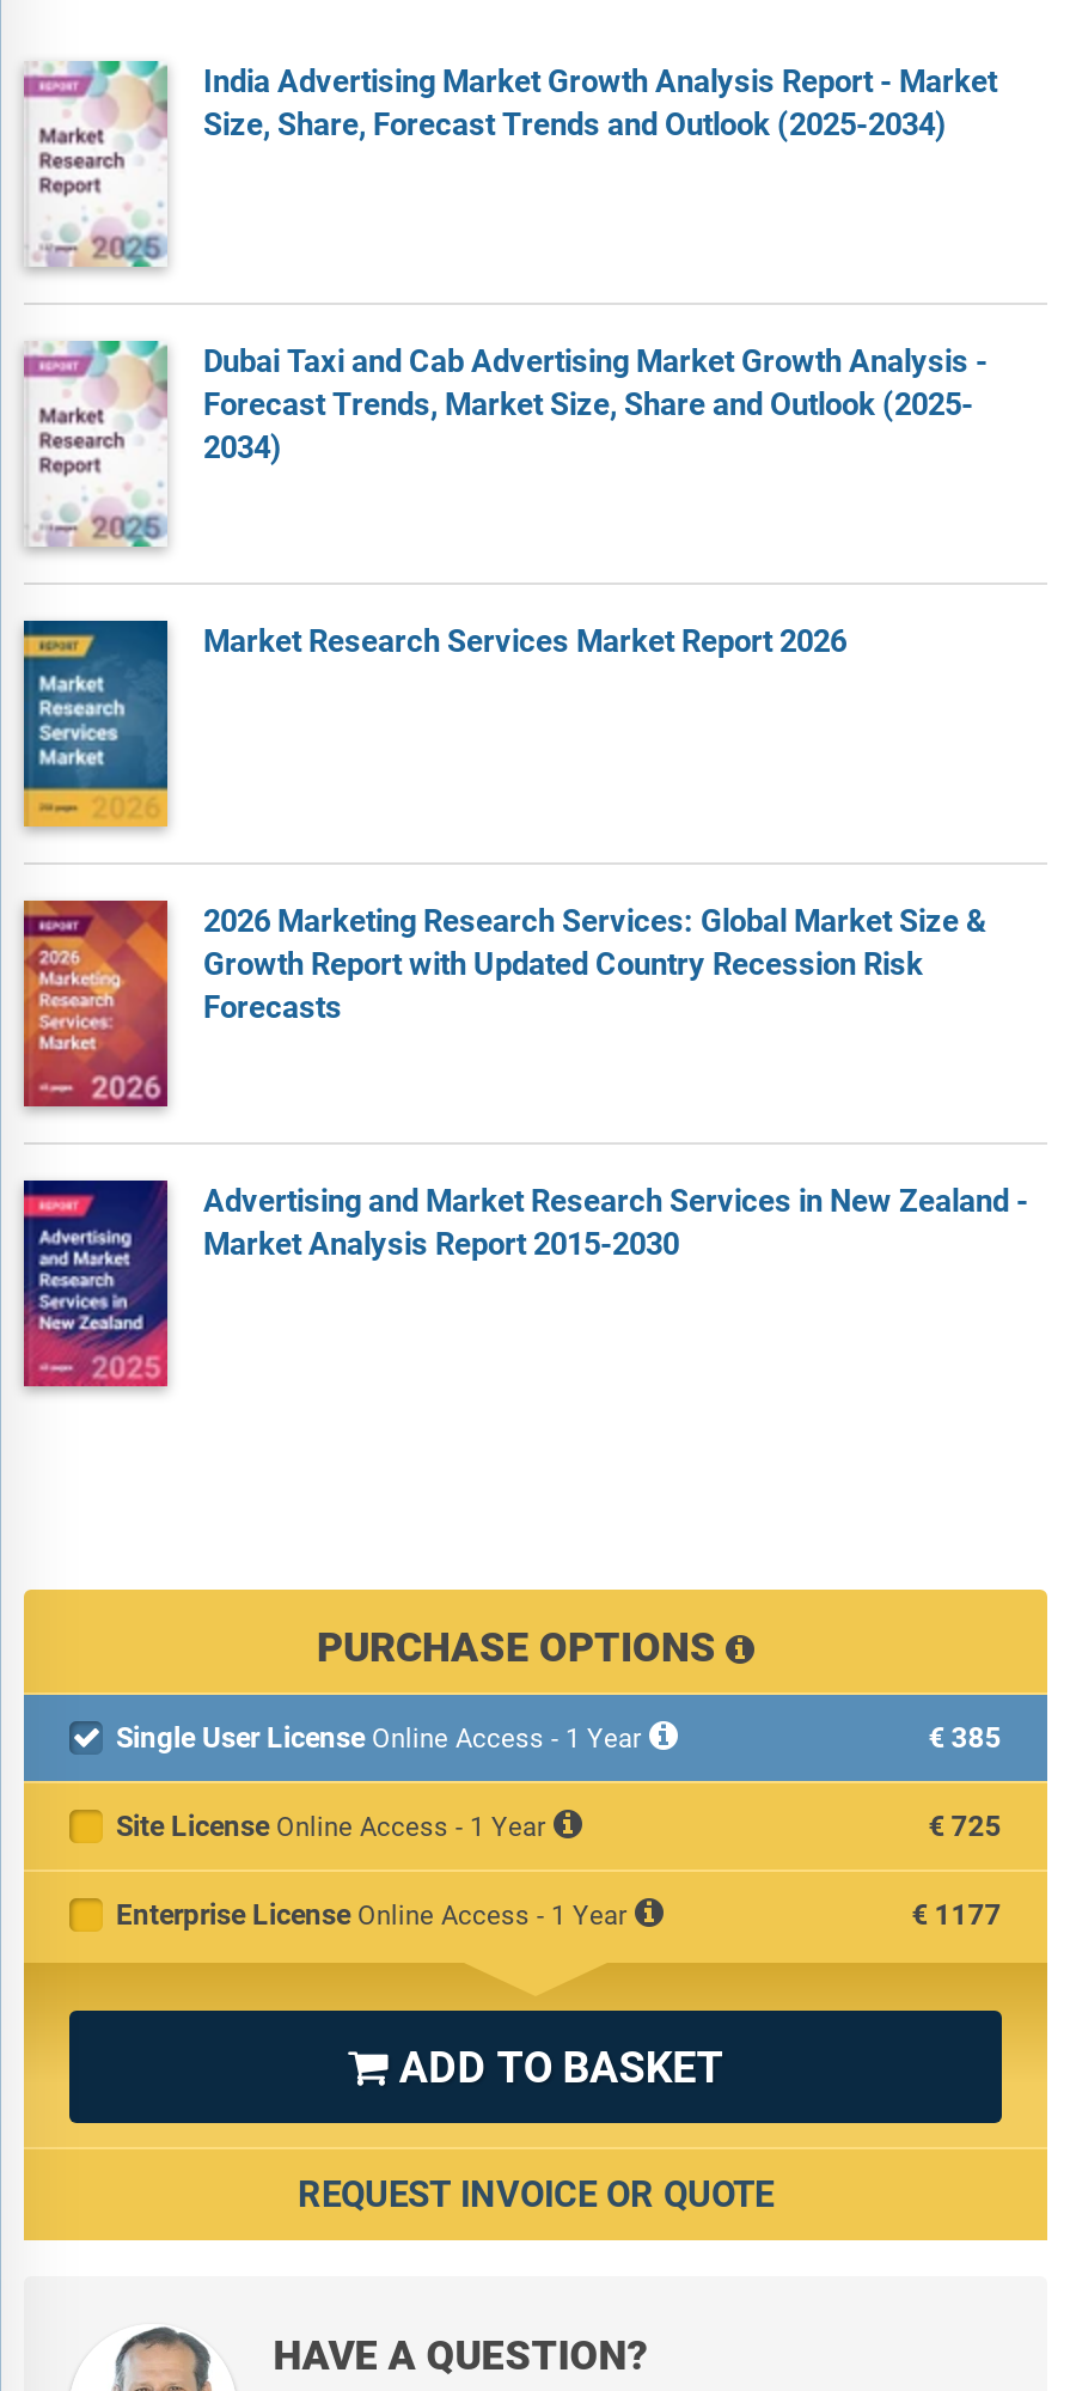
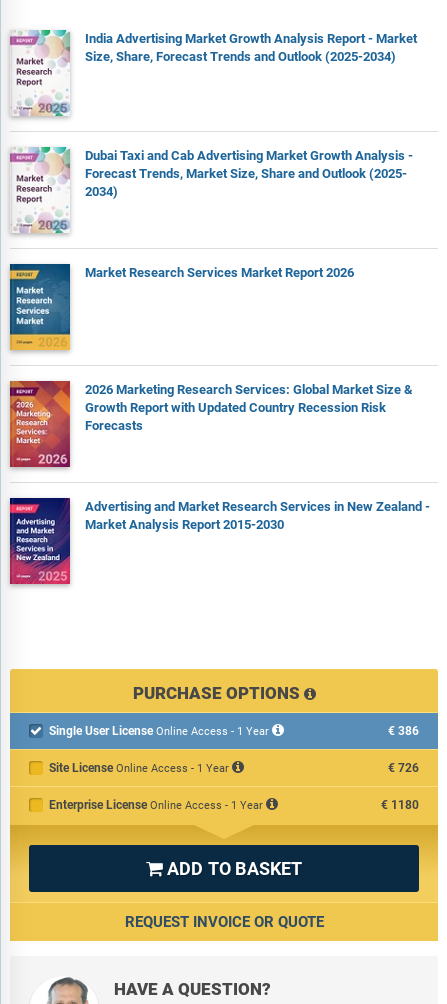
[951,1720,1001,1754] €385 -> [398,724,419,738] €386
[951,1809,1001,1842] €725 -> [398,761,419,775] €726
[934,1897,1001,1931] €1177 -> [391,798,419,812] €1180

